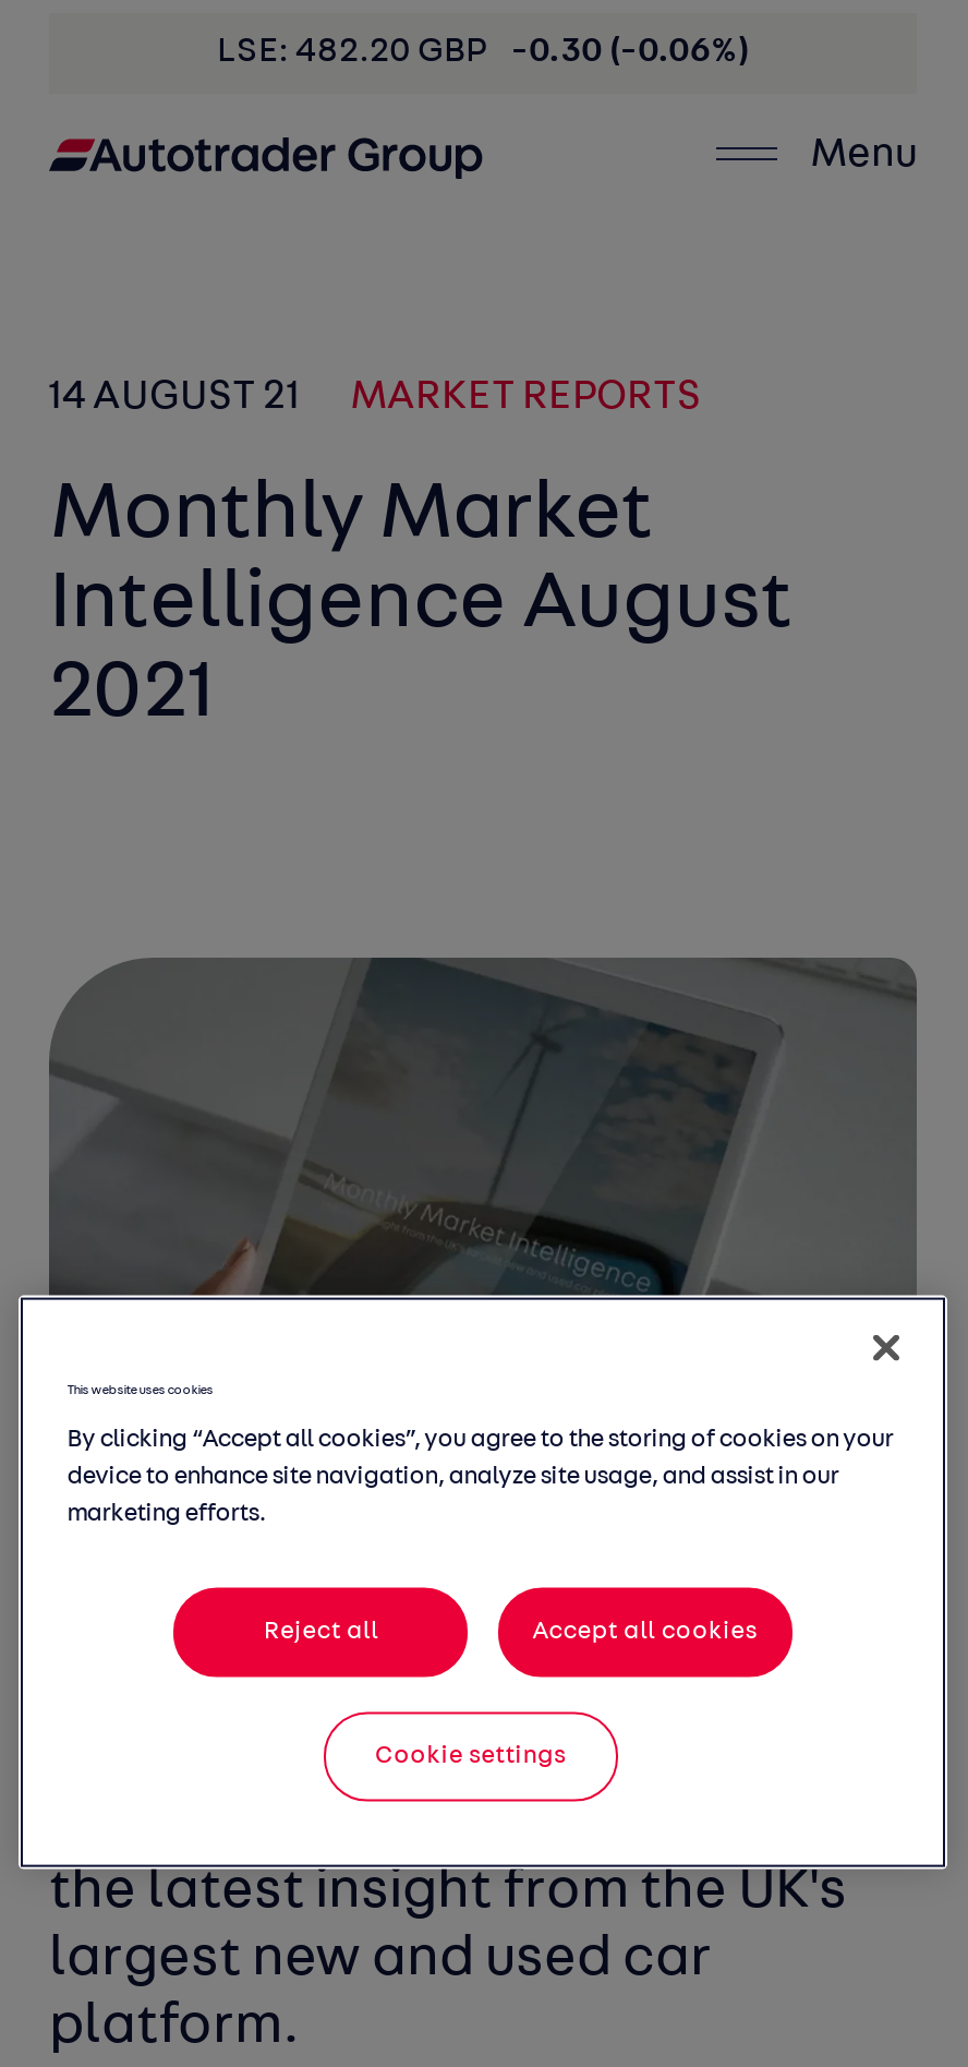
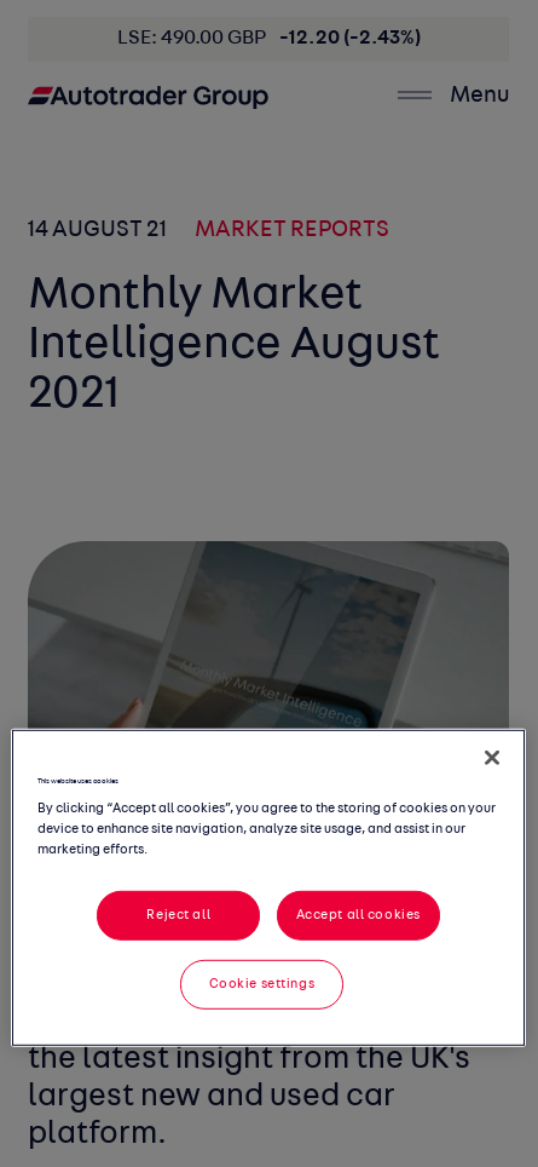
[217,35,749,70] LSE: 482.20 GBP -0.30 (-0.06%) -> [117,29,420,48] LSE: 490.00 GBP -12.20 (-2.43%)

